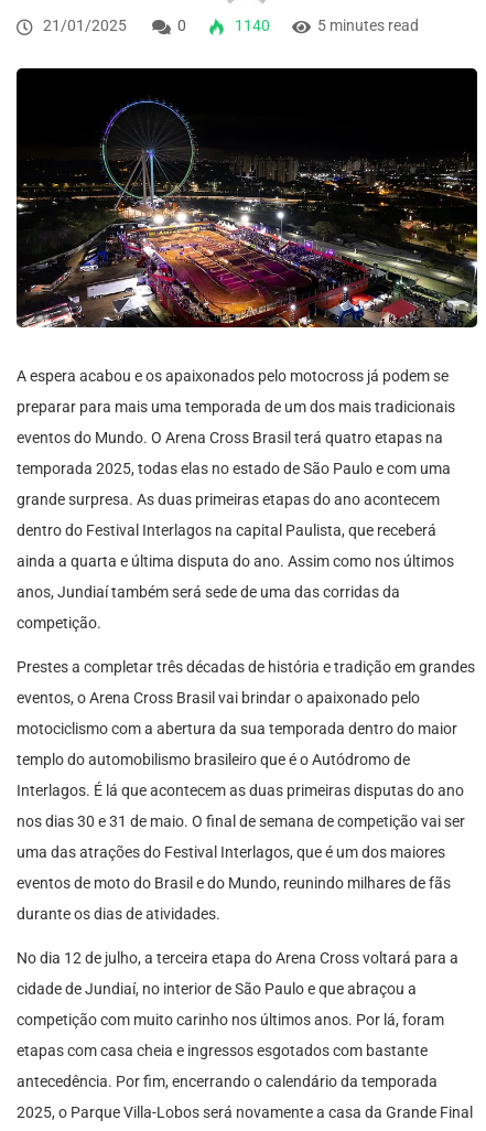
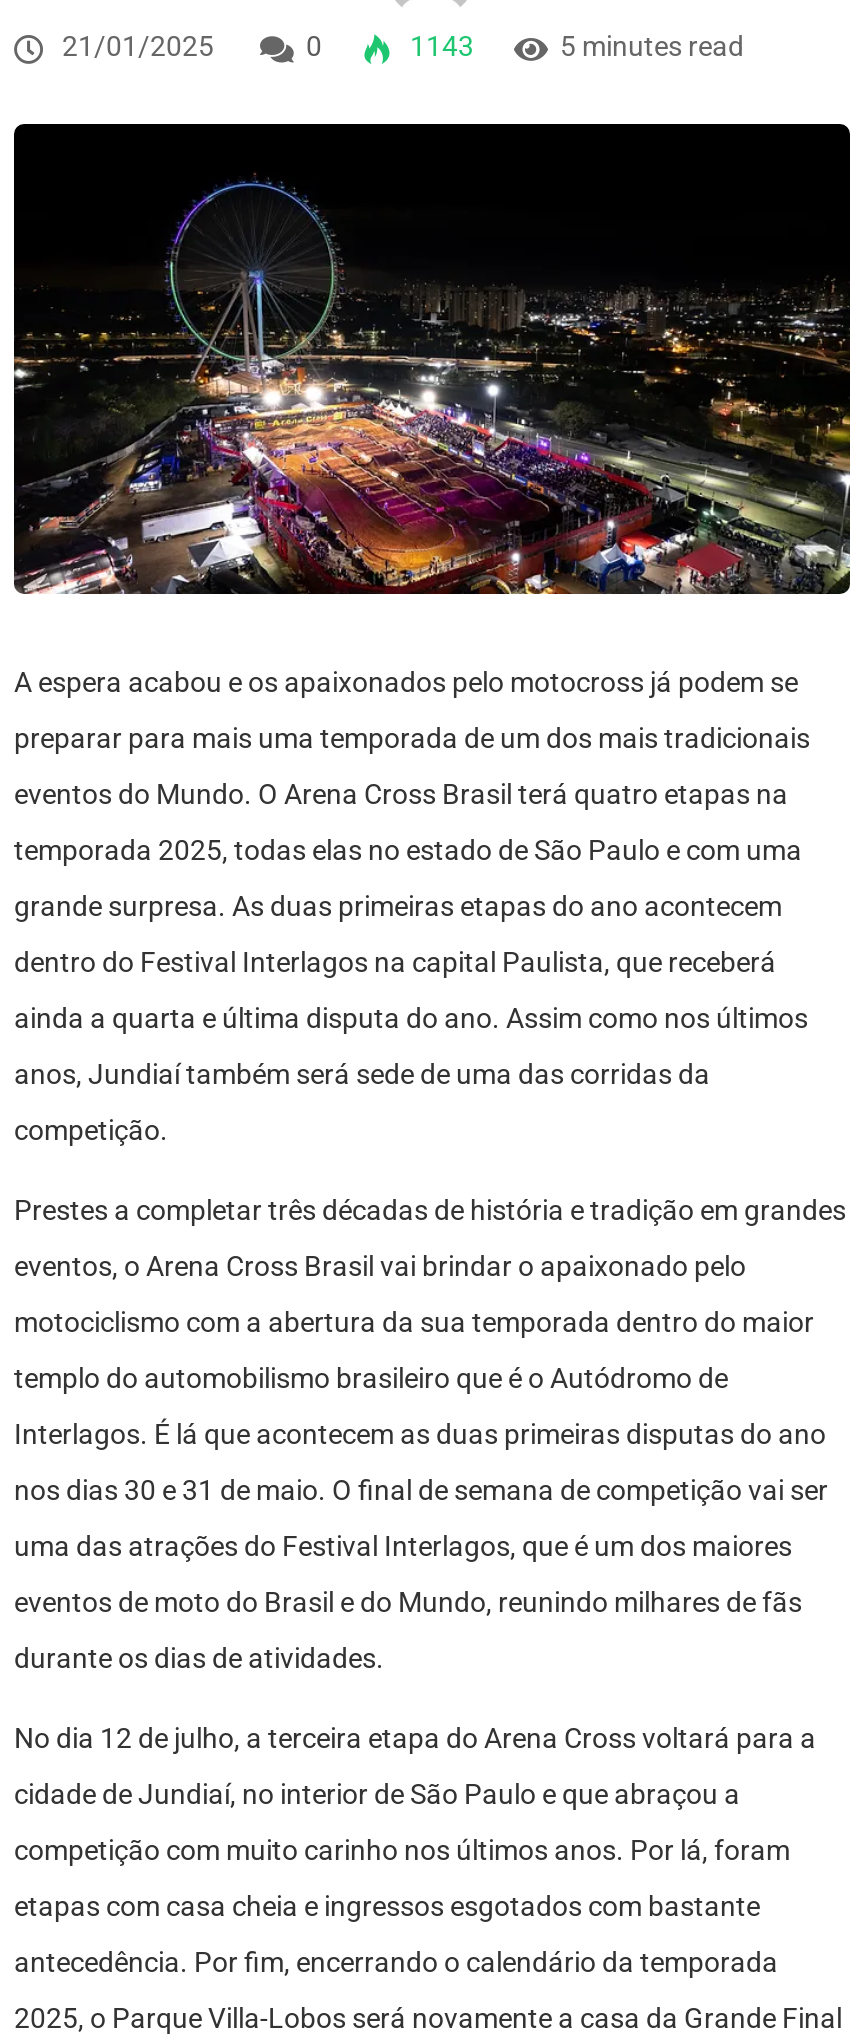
[231,17,270,34] 1140 -> [404,30,474,62] 1143

